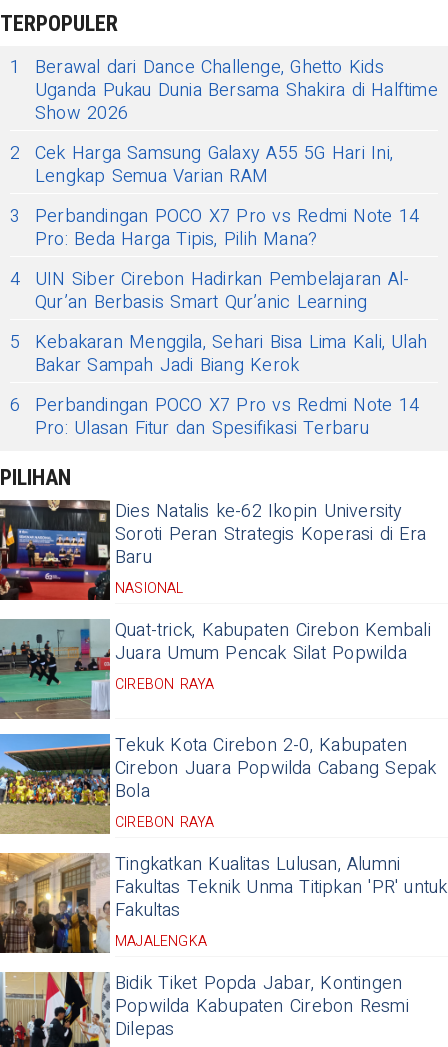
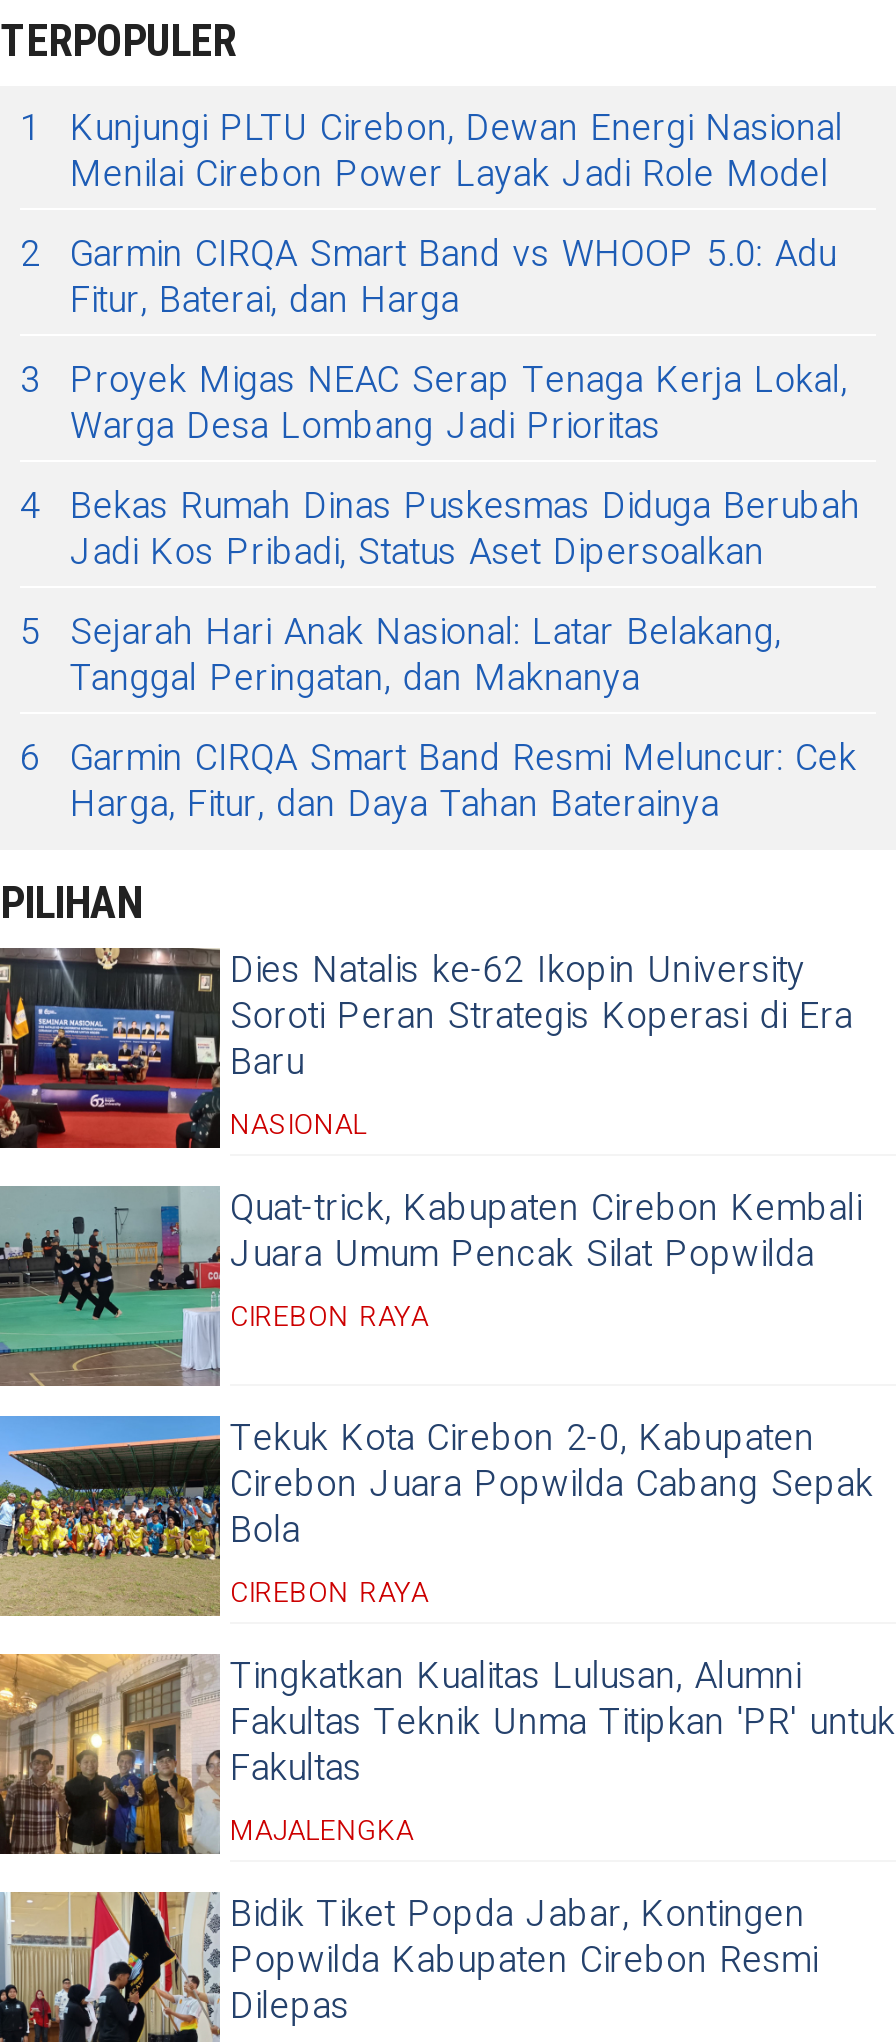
[10,54,438,127] 1 Berawal dari Dance Challenge, Ghetto Kids | Uganda Pukau Dunia Bersama Shakira di Halftime | Show 2026 -> [20,102,843,202] 1 Kunjungi PLTU Cirebon, Dewan Energi Nasional | Menilai Cirebon Power Layak Jadi Role Model
[10,140,393,190] 2 Cek Harga Samsung Galaxy A55 5G Hari Ini, | Lengkap Semua Varian RAM -> [20,228,836,328] 2 Garmin CIRQA Smart Band vs WHOOP 5.0: Adu | Fitur, Baterai, dan Harga
[10,203,419,253] 3 Perbandingan POCO X7 Pro vs Redmi Note 14 | Pro: Beda Harga Tipis, Pilih Mana? -> [20,354,846,454] 3 Proyek Migas NEAC Serap Tenaga Kerja Lokal, | Warga Desa Lombang Jadi Prioritas
[10,266,409,316] 4 UIN Siber Cirebon Hadirkan Pembelajaran Al- | Qur’an Berbasis Smart Qur’anic Learning -> [20,480,860,580] 4 Bekas Rumah Dinas Puskesmas Diduga Berubah | Jadi Kos Pribadi, Status Aset Dipersoalkan
[10,329,427,379] 5 Kebakaran Menggila, Sehari Bisa Lima Kali, Ulah | Bakar Sampah Jadi Biang Kerok -> [20,606,780,706] 5 Sejarah Hari Anak Nasional: Latar Belakang, | Tanggal Peringatan, dan Maknanya
[10,392,419,442] 6 Perbandingan POCO X7 Pro vs Redmi Note 14 | Pro: Ulasan Fitur dan Spesifikasi Terbaru -> [20,732,856,832] 6 Garmin CIRQA Smart Band Resmi Meluncur: Cek | Harga, Fitur, dan Daya Tahan Baterainya

